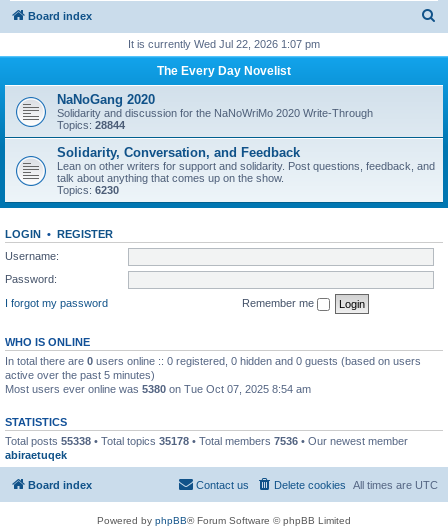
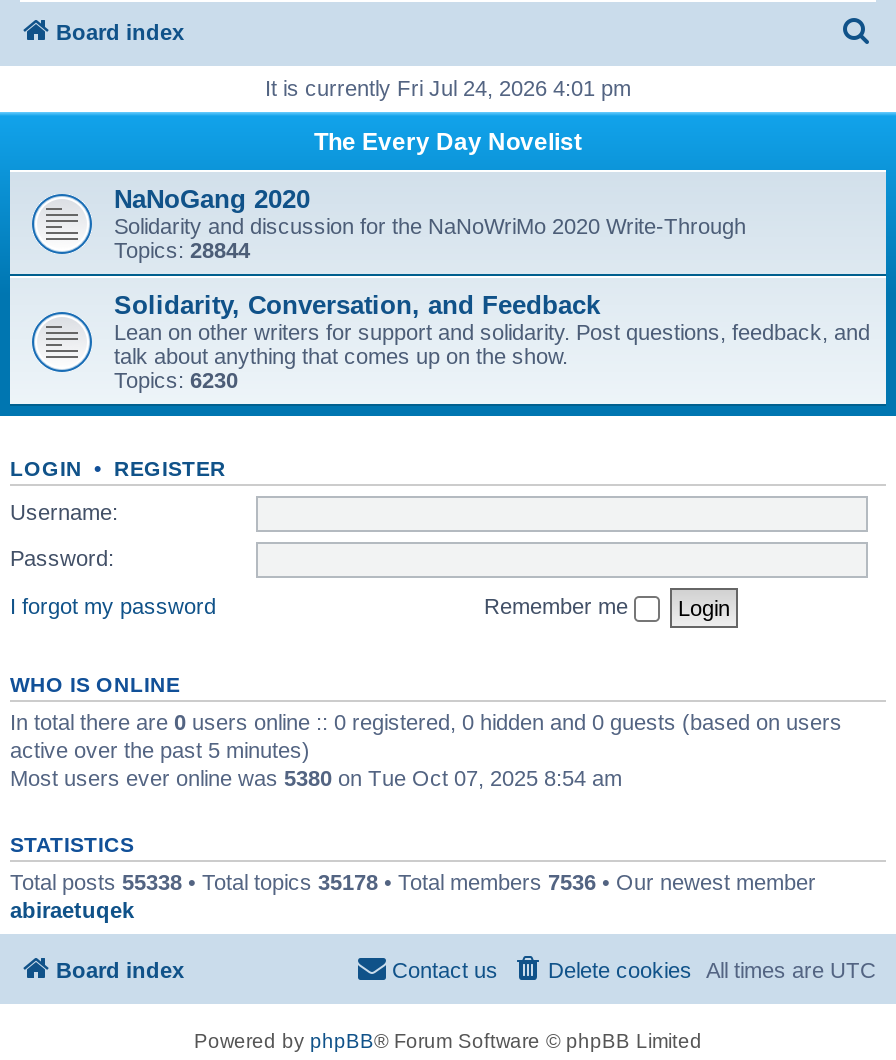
[128,38,320,50] It is currently Wed Jul 22, 2026 1:07 pm -> [265,76,631,100] It is currently Fri Jul 24, 2026 4:01 pm

